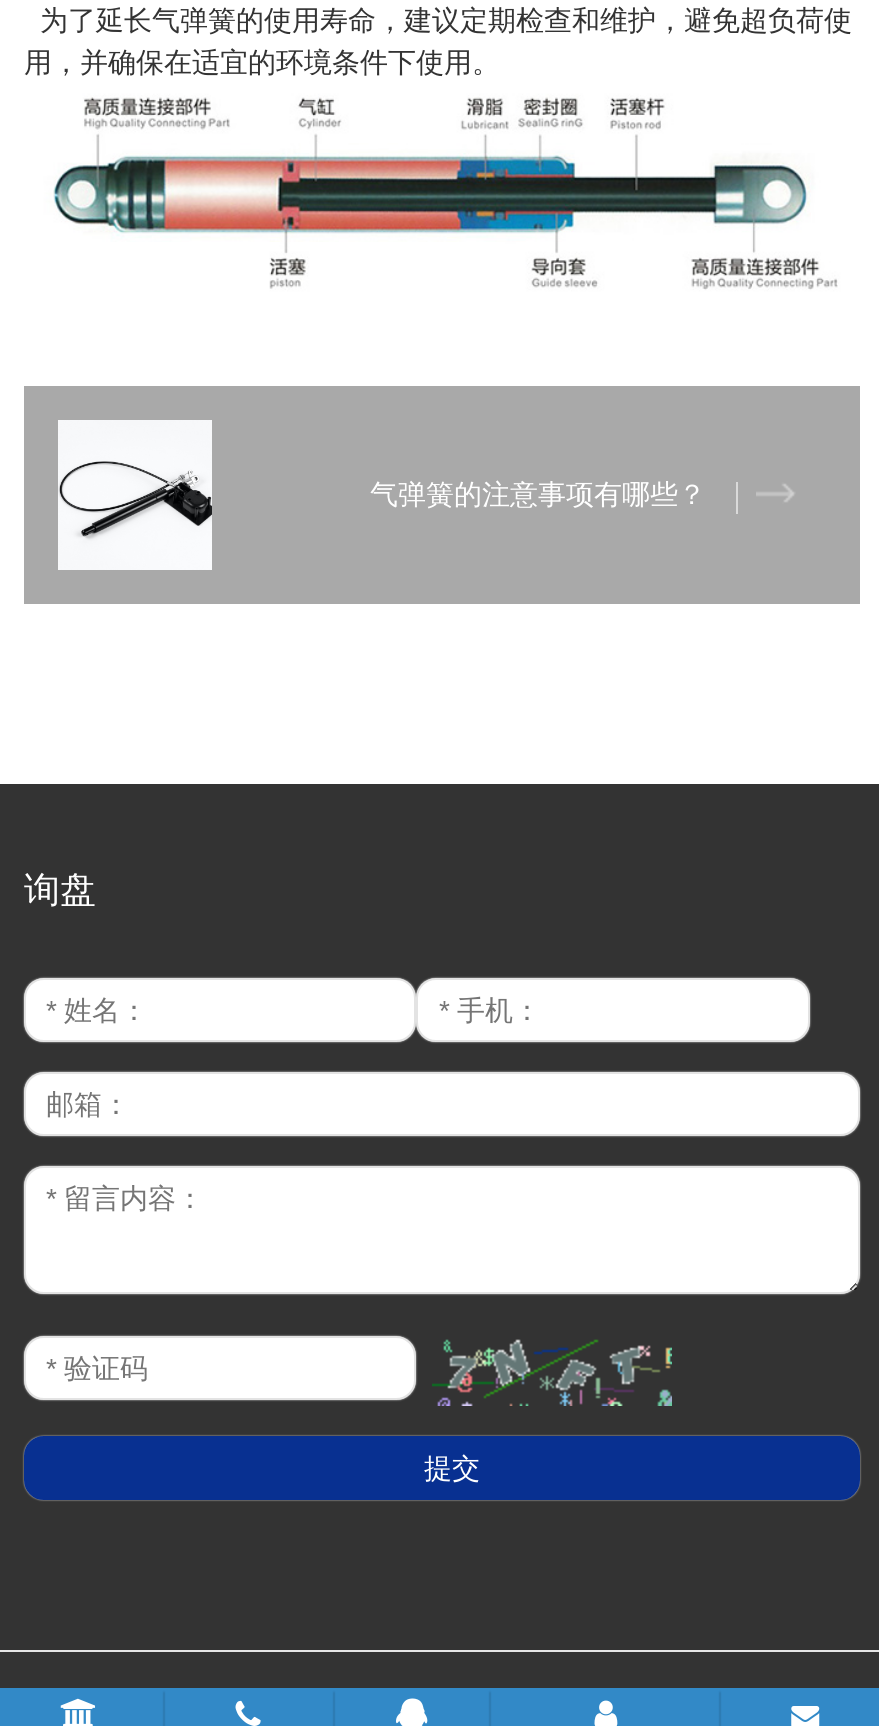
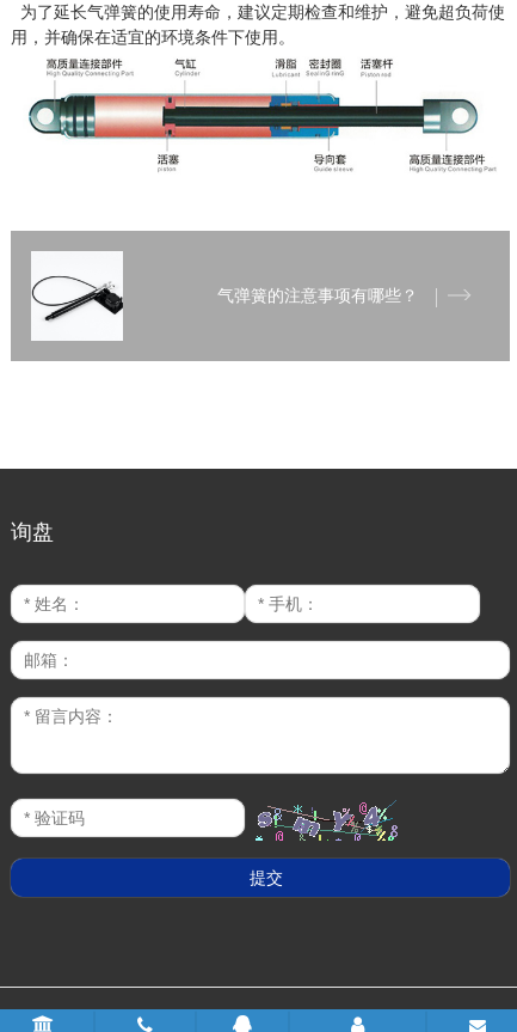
[436,1338,674,1408] [image] -> [254,801,399,842] [image]

